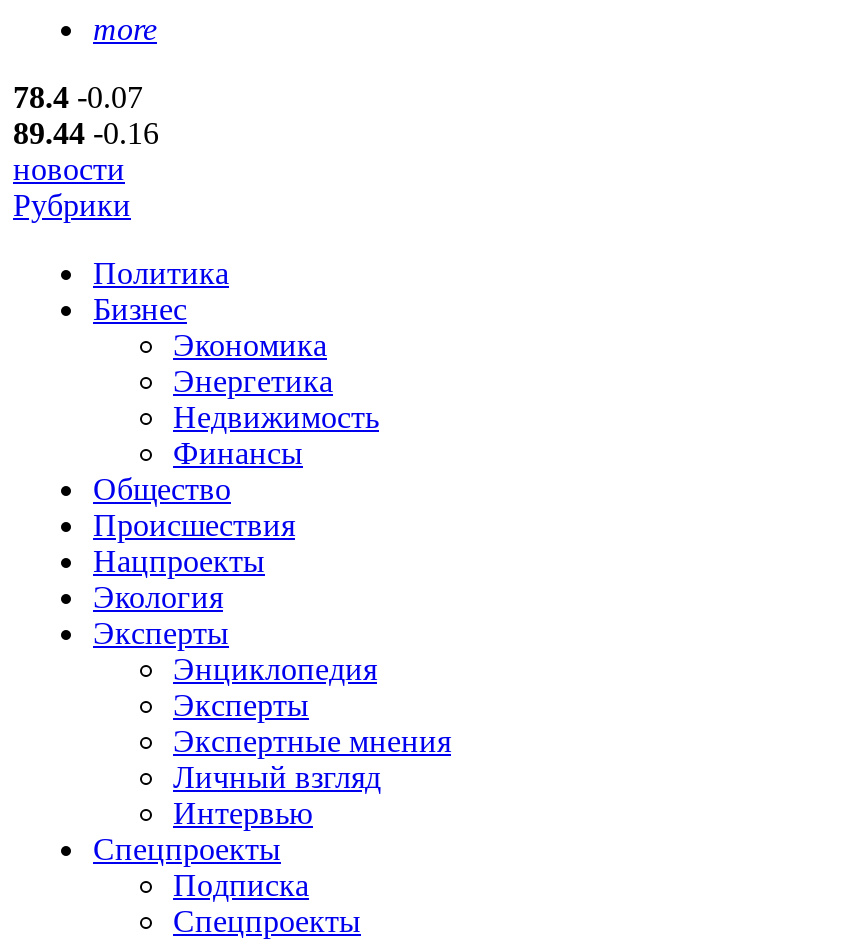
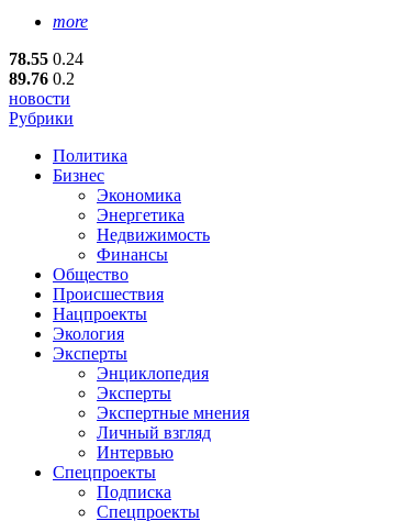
[13,80,143,114] 78.4 -0.07 -> [9,49,83,68] 78.55 0.24
[13,116,159,150] 89.44 -0.16 -> [9,69,75,88] 89.76 0.2

